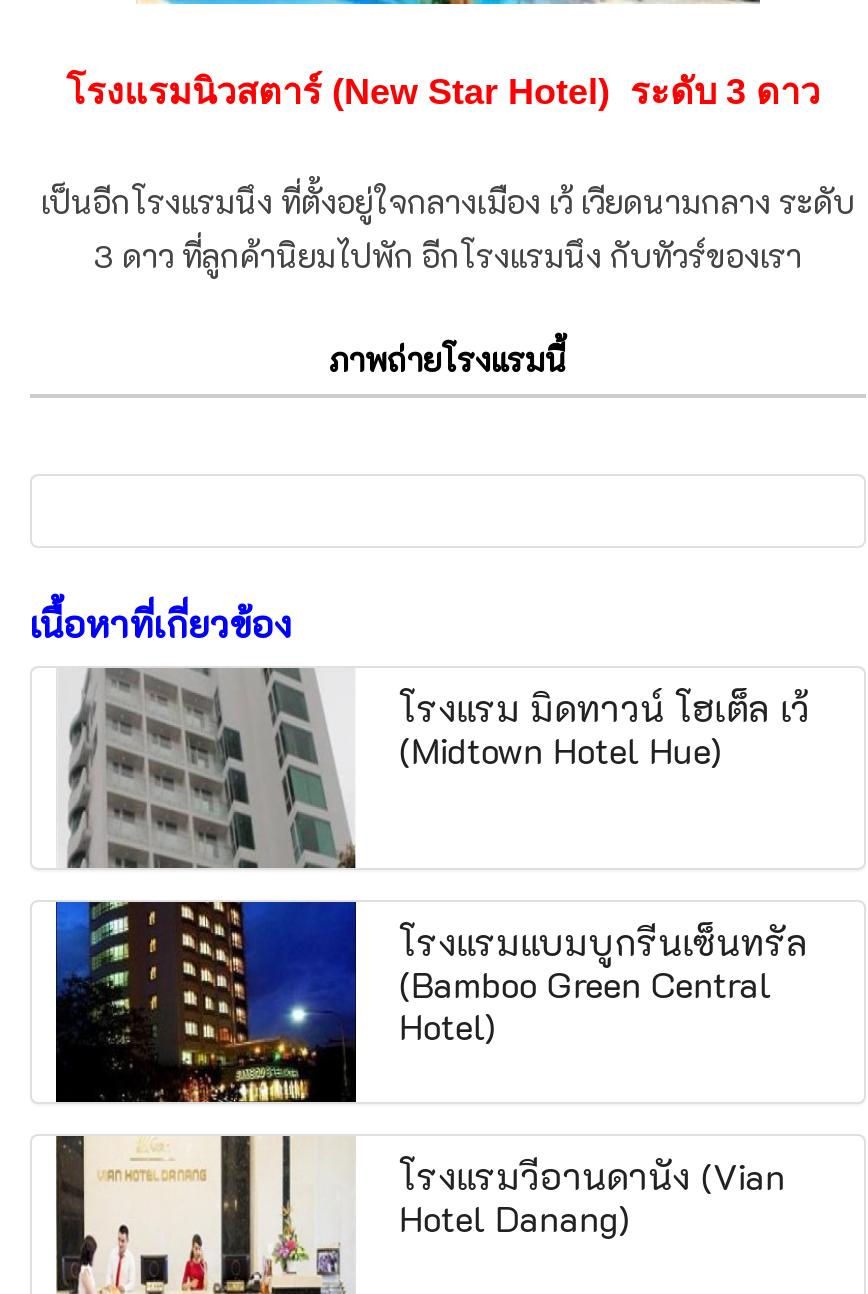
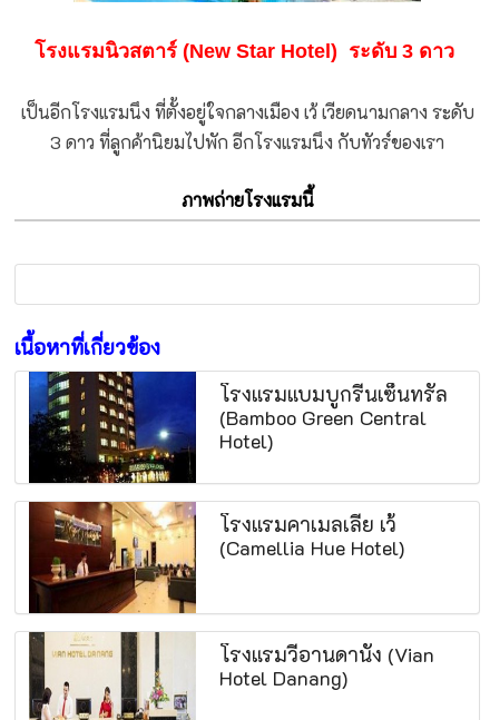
[56,666,811,870] [image] | โรงแรม มิดทาวน์ โฮเต็ล เว้ | (Midtown Hotel Hue) -> none
moved [54,898,809,1106] -> [28,369,448,485]: [image] | โรงแรมแบมบูกรีนเซ็นทรัล | (Bamboo Green Central | Hotel)
none -> [29,501,405,614] [image] | โรงแรมคาเมลเลีย เว้ | (Camellia Hue Hotel)

